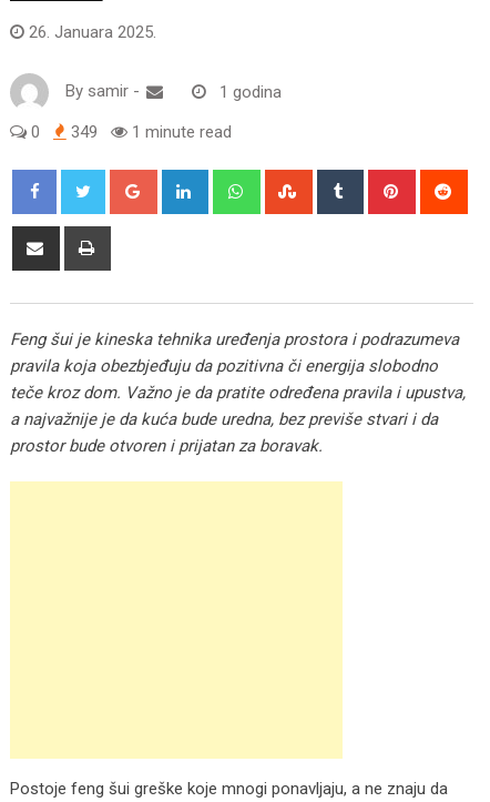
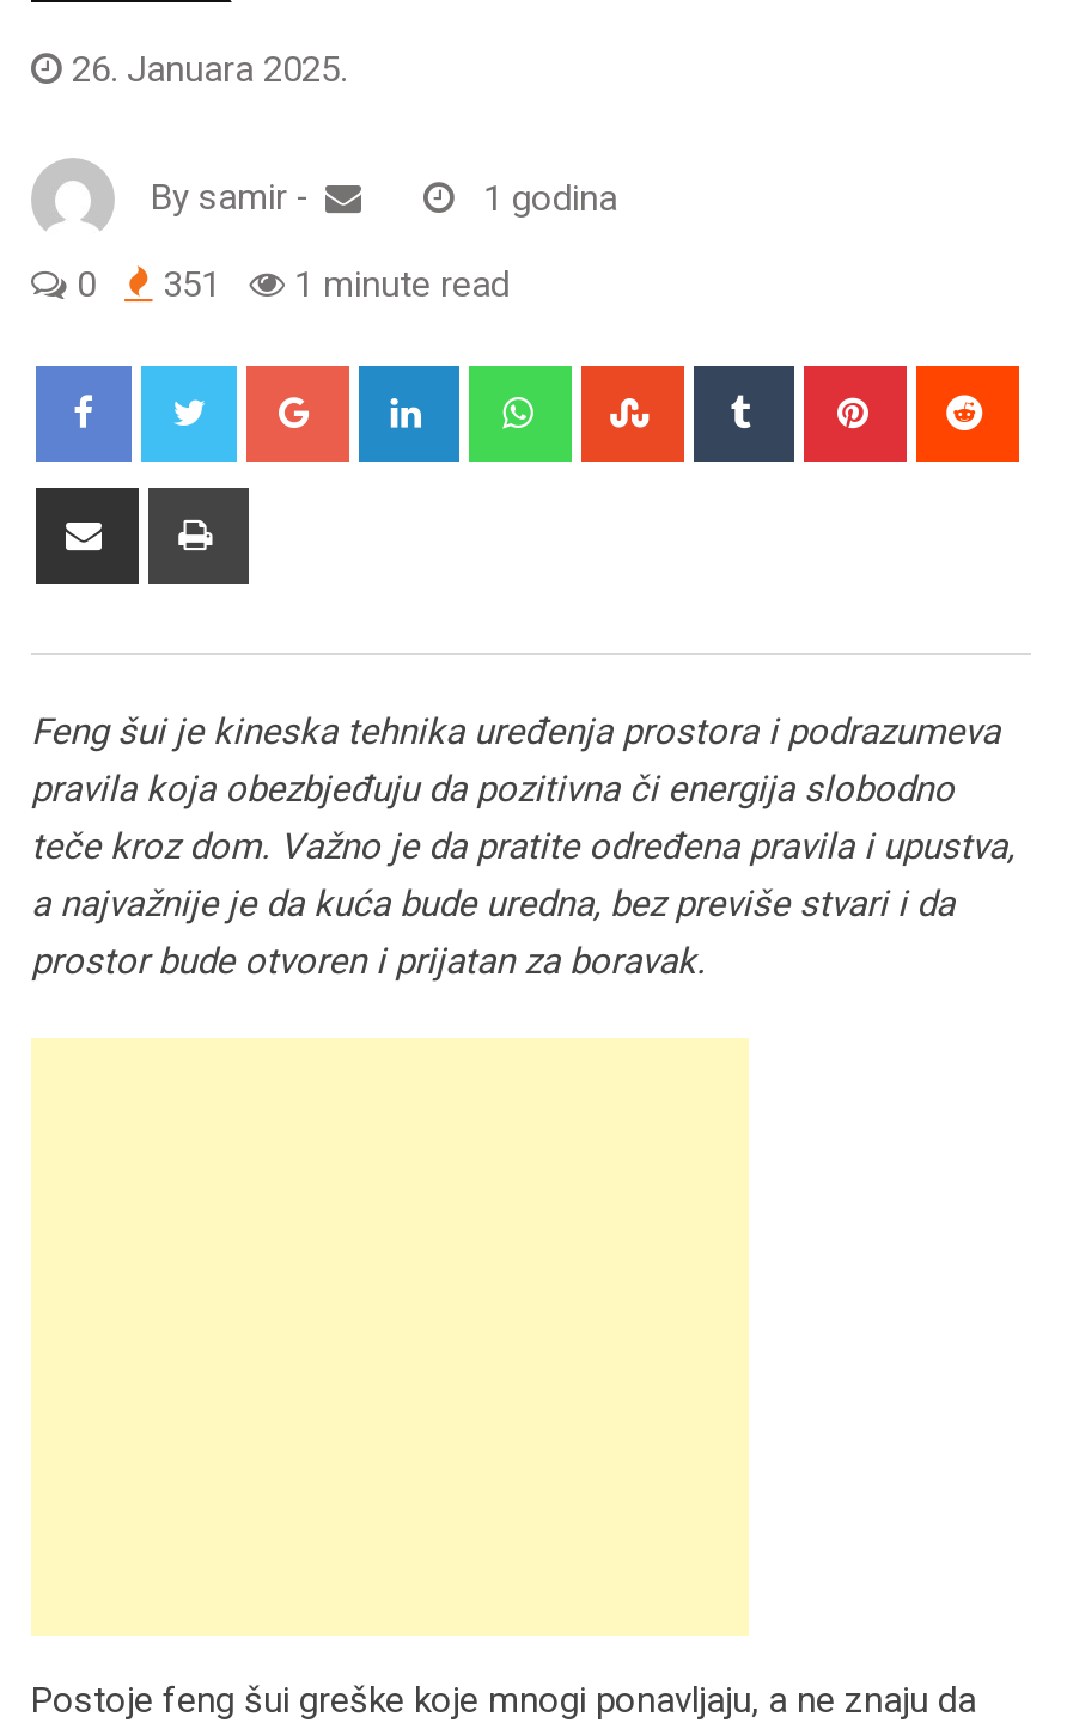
[27,122,232,142] 0 349 1 minute read -> [67,263,510,306] 0 351 1 minute read

